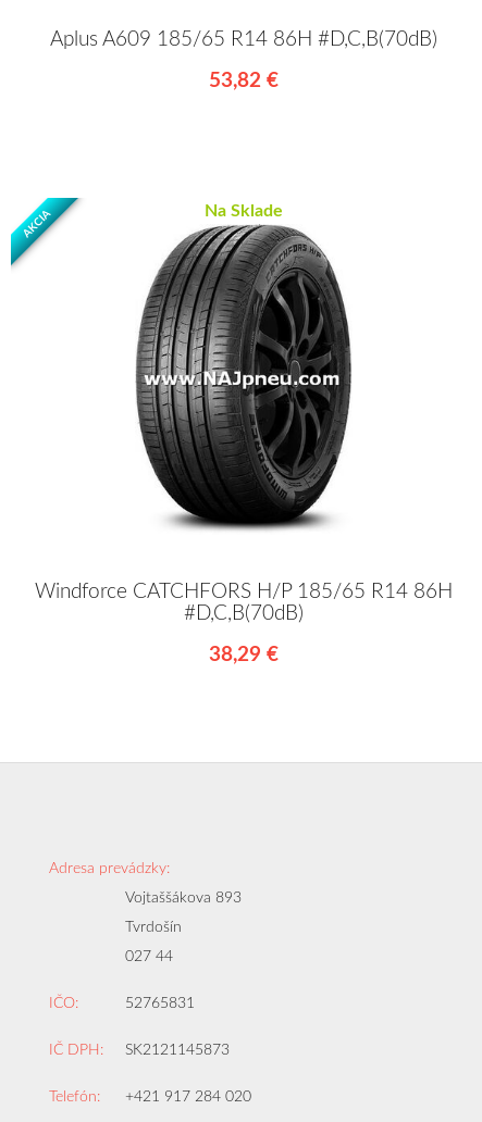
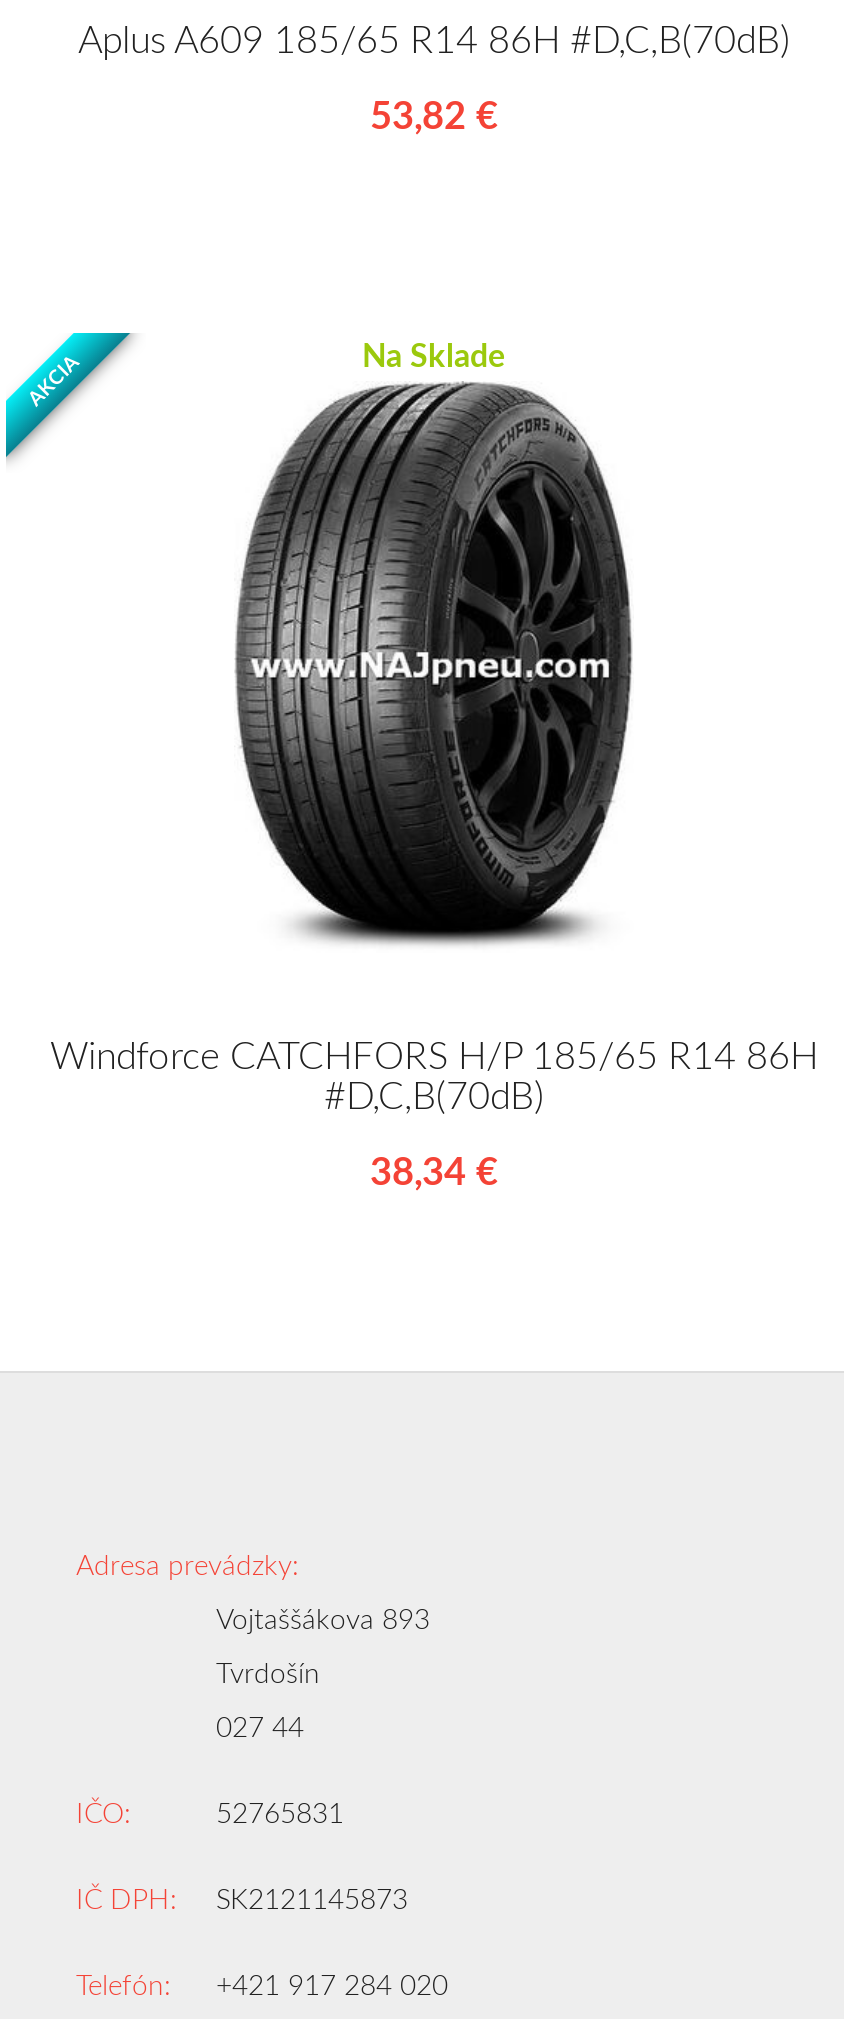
[209,644,279,665] 38,29 € -> [370,1154,498,1192] 38,34 €

